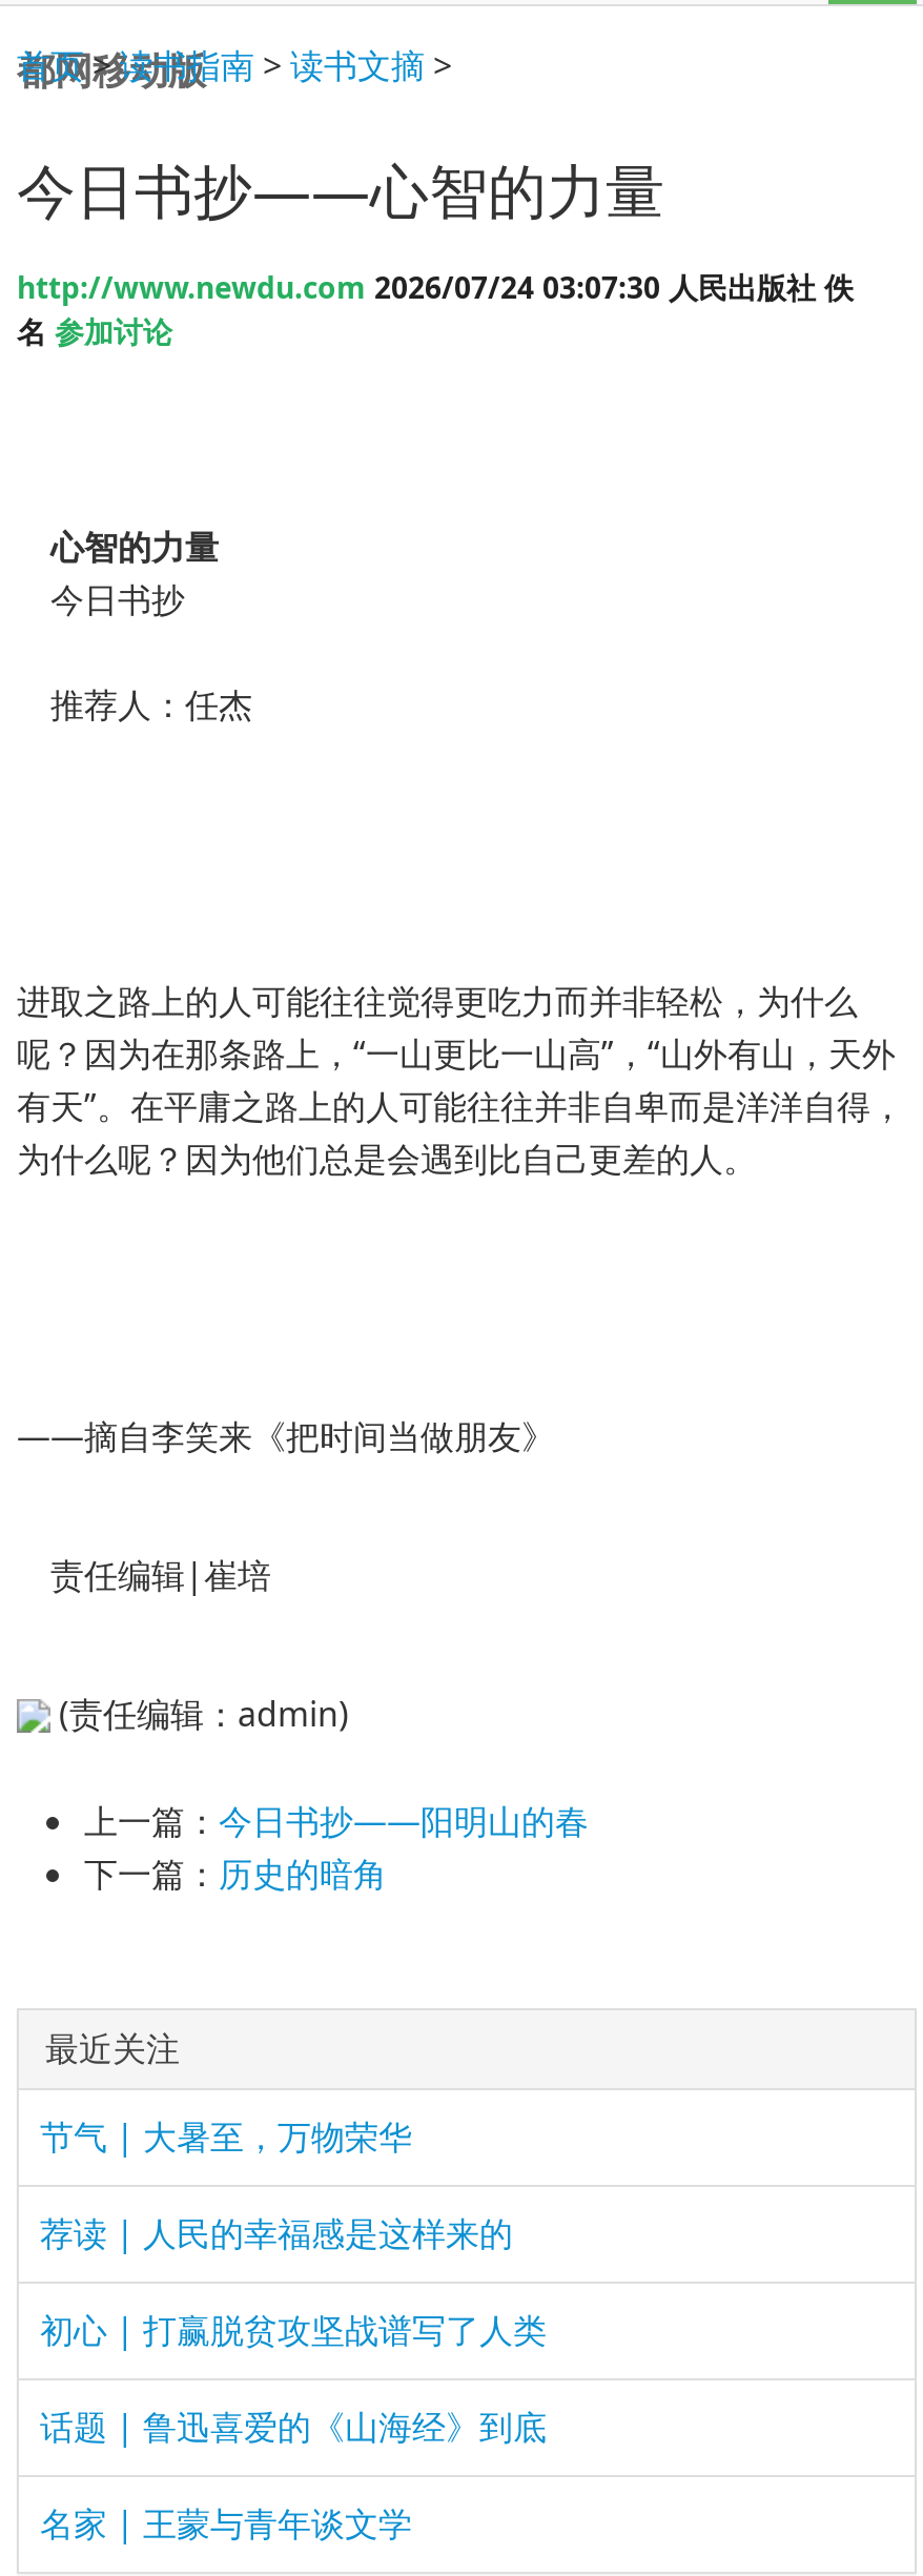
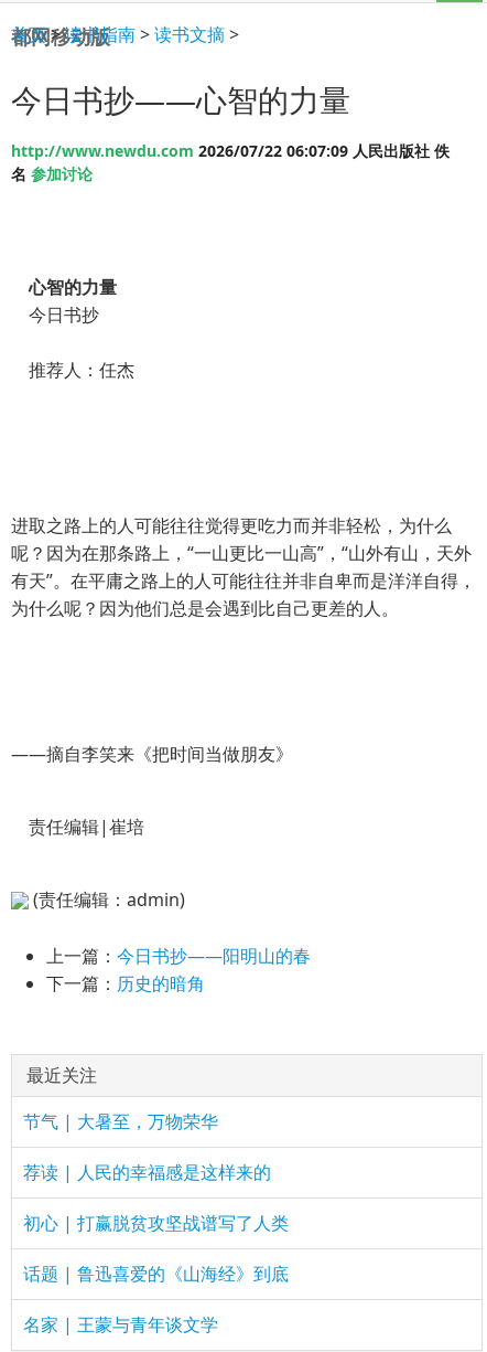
[17,266,854,306] http://www.newdu.com 2026/07/24 03:07:30 人民出版社 佚 -> [11,140,450,161] http://www.newdu.com 2026/07/22 06:07:09 人民出版社 佚

